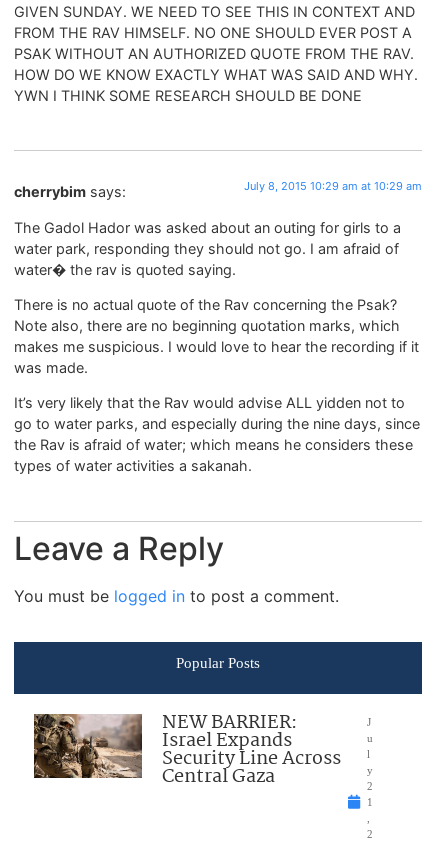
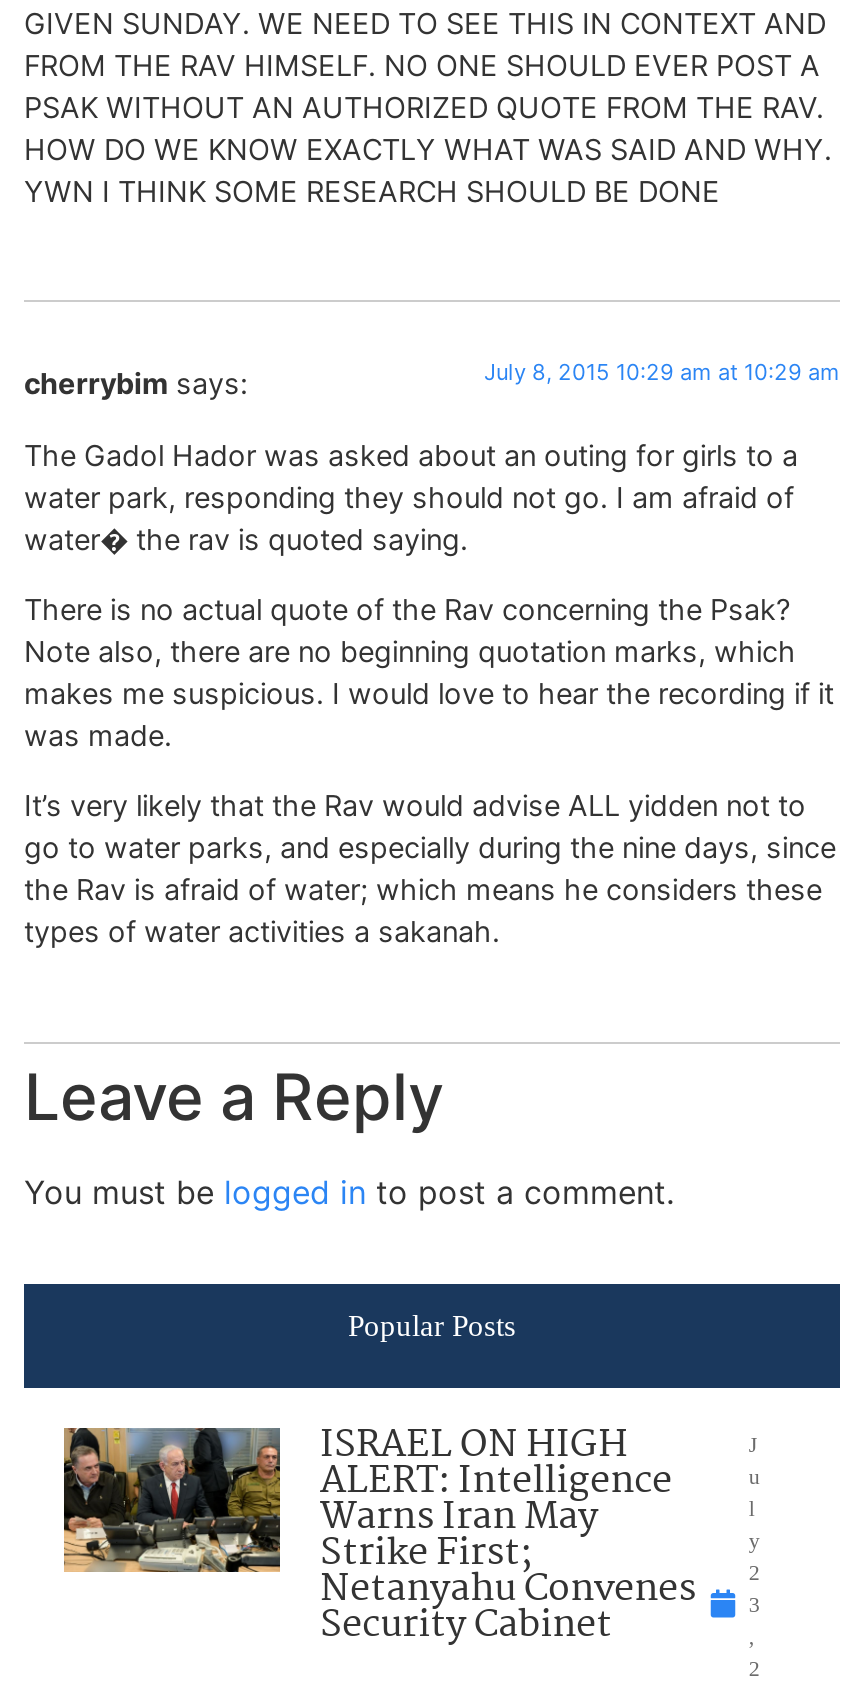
[33,707,341,791] [image] | NEW BARRIER: | Israel Expands | Security Line Across | Central Gaza -> [62,1415,696,1655] [image] | ISRAEL ON HIGH | ALERT: Intelligence | Warns Iran May | Strike First; | Netanyahu Convenes | Security Cabinet
[367,795,373,807] 1 -> [749,1591,761,1615] 3

